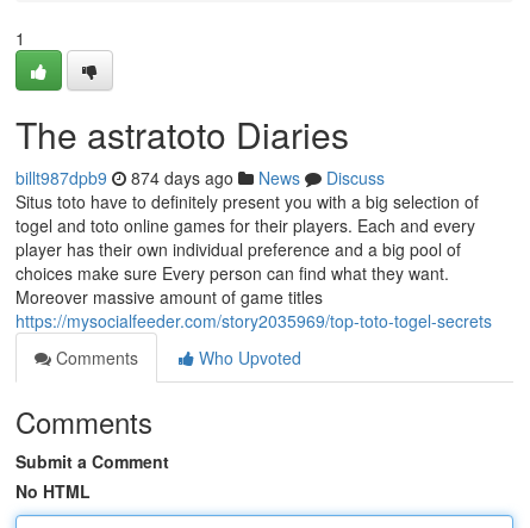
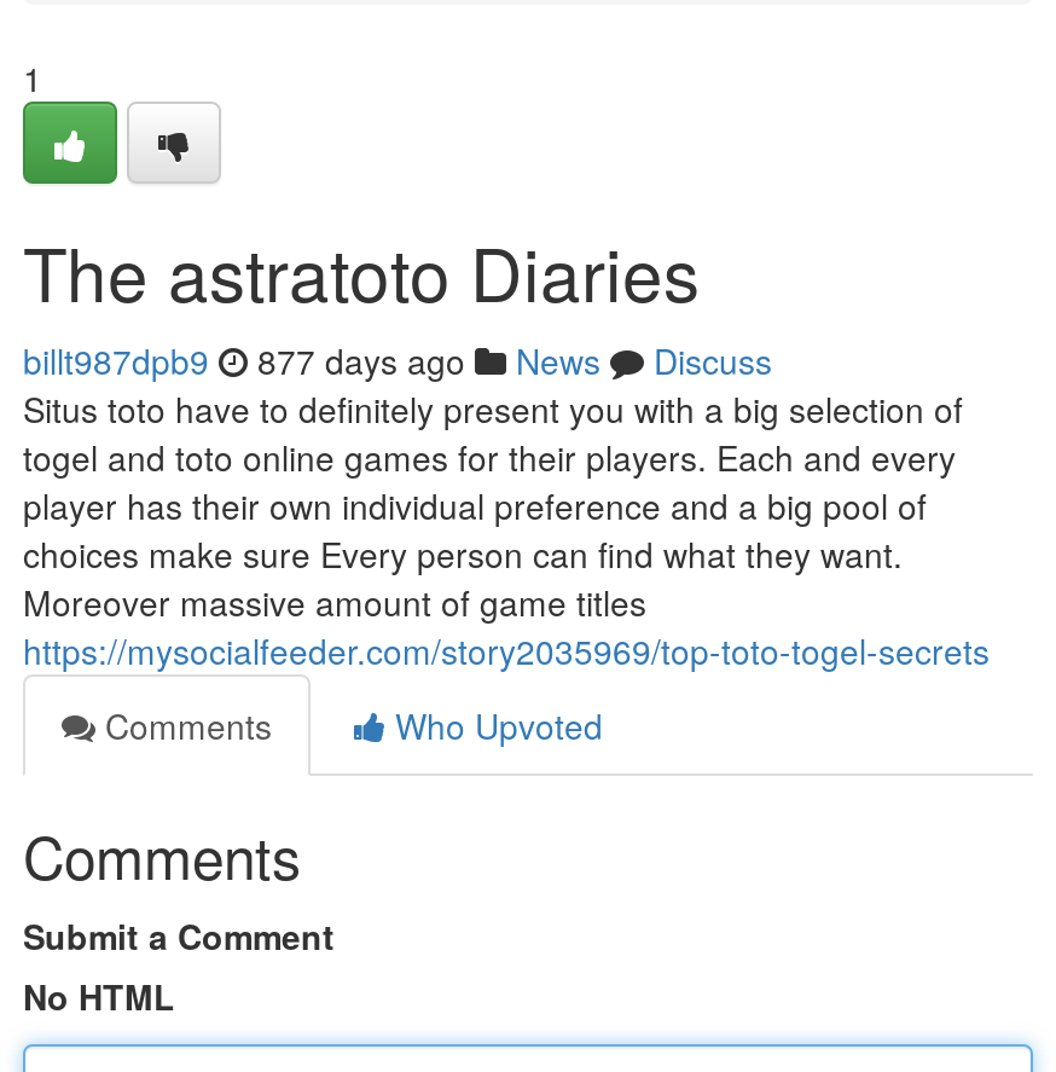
[15,166,385,190] billt987dpb9 874 days ago News Discuss -> [23,336,772,384] billt987dpb9 877 days ago News Discuss

